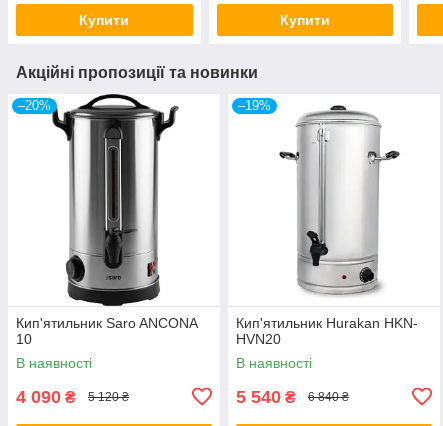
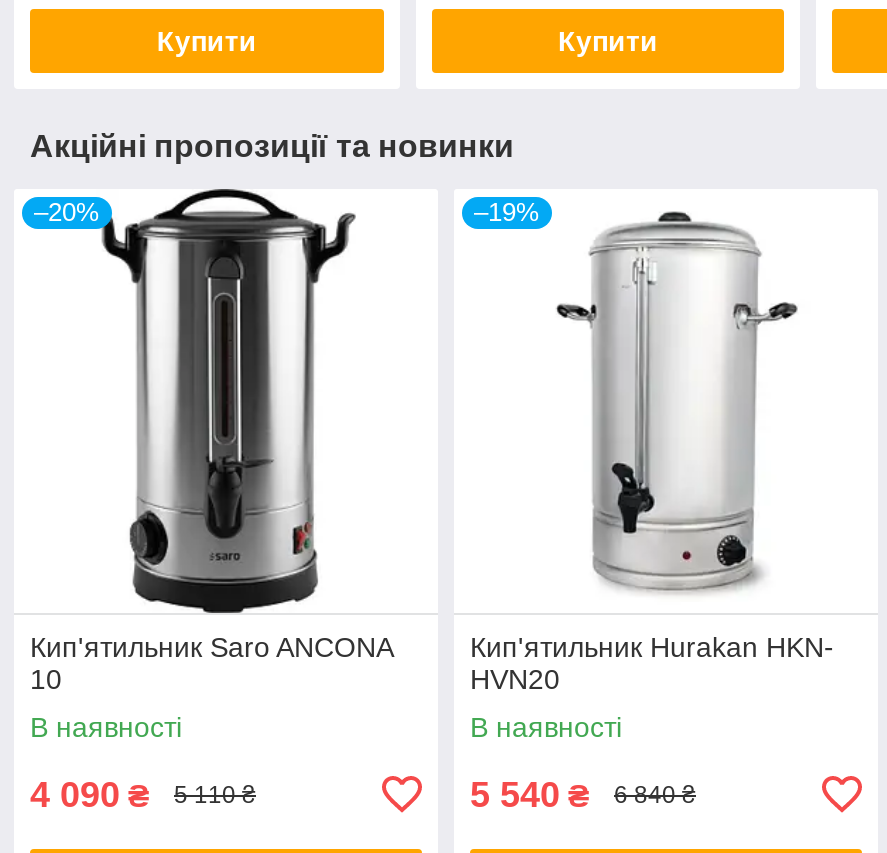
[16,387,129,407] 4 090 ₴ 5 120 ₴ -> [30,775,256,815] 4 090 ₴ 5 110 ₴

